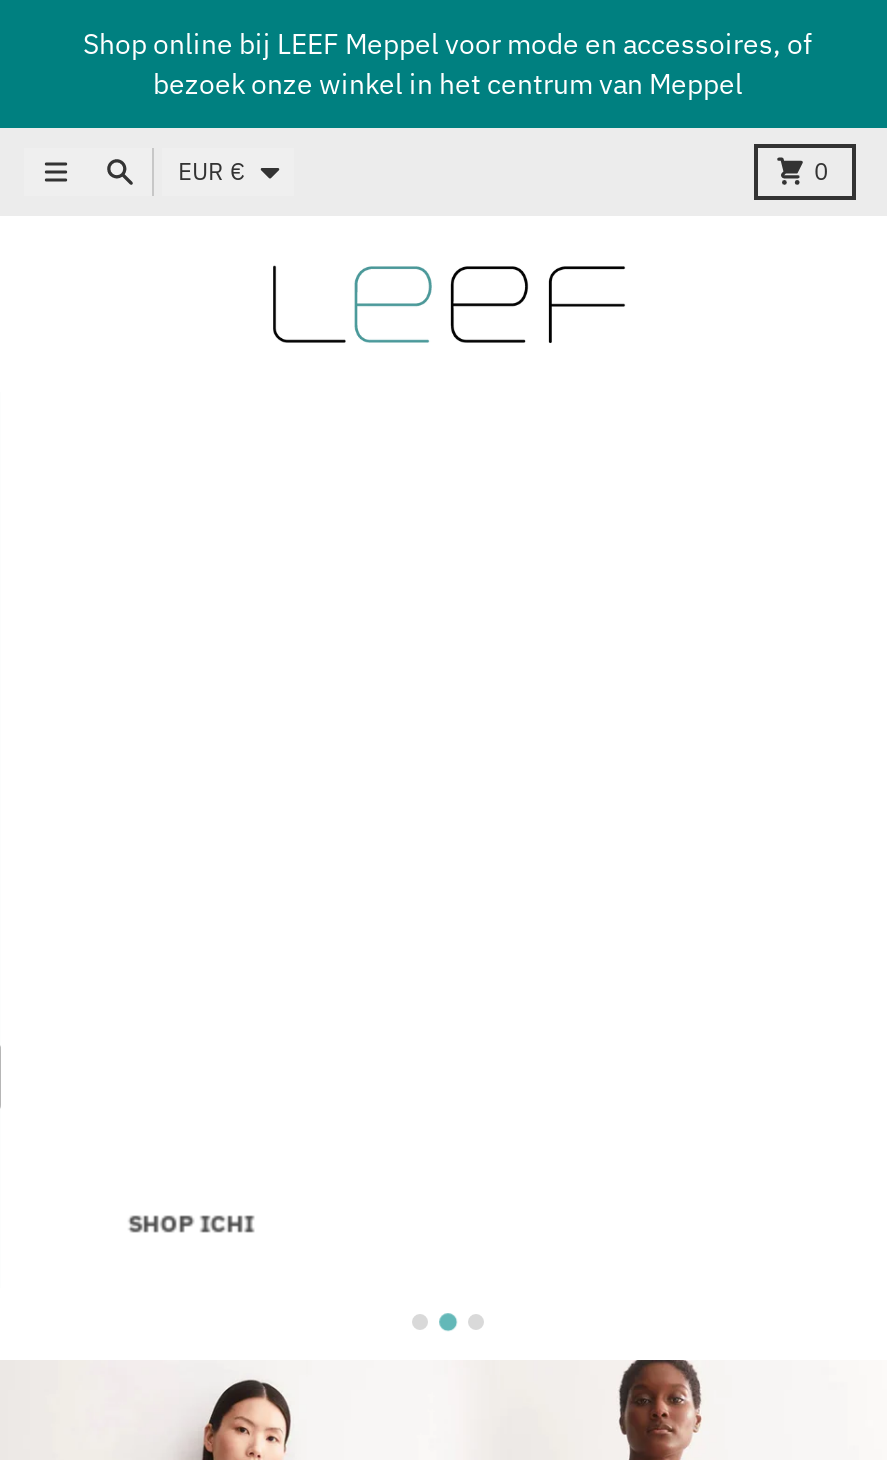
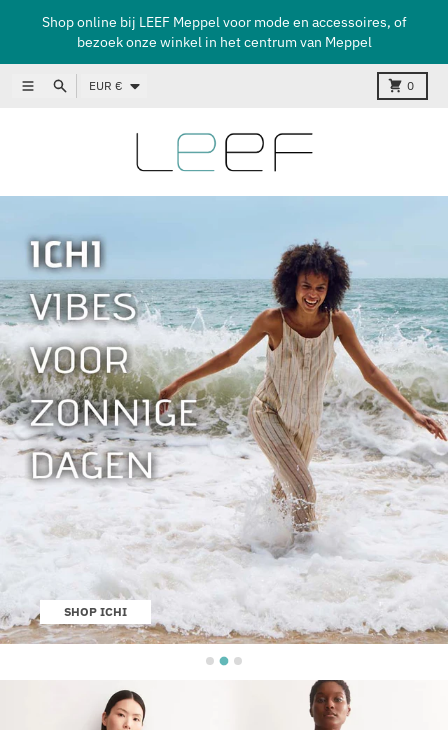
none -> [3,196,445,645] [image]

